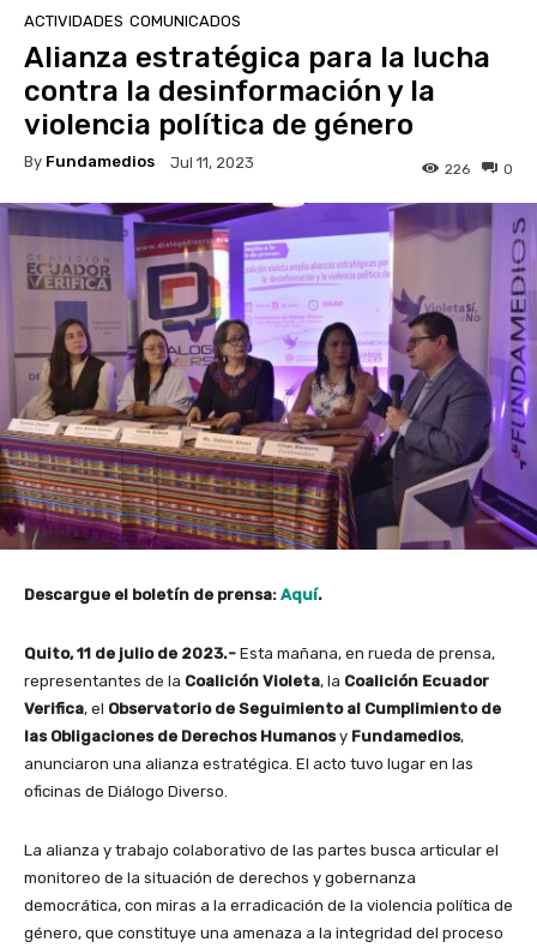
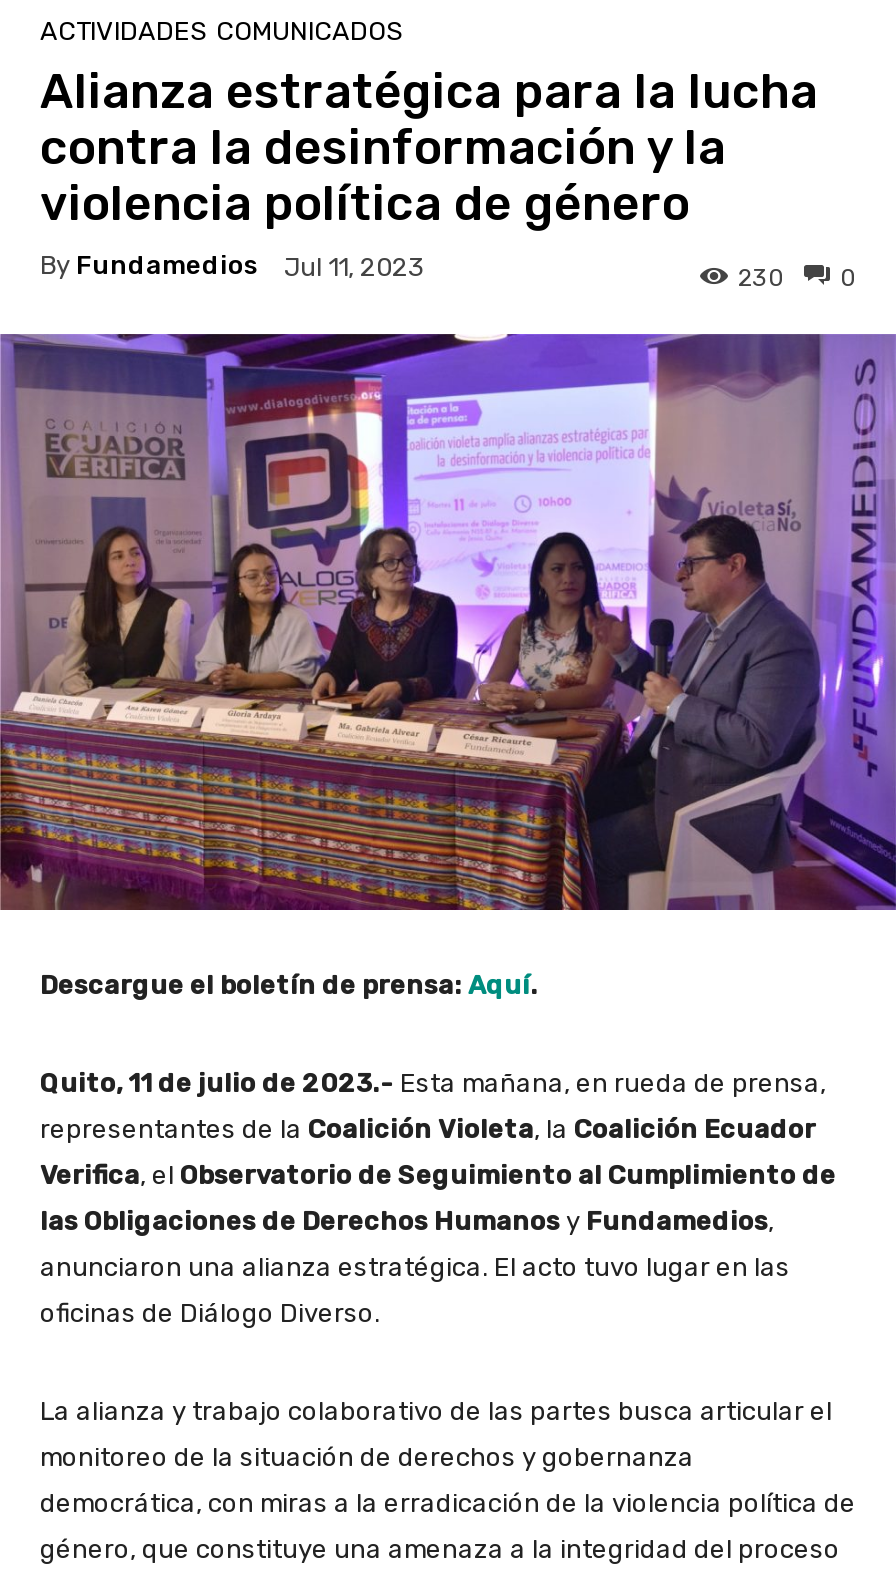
[445,160,513,177] 226 0 -> [738,263,856,291] 230 0

